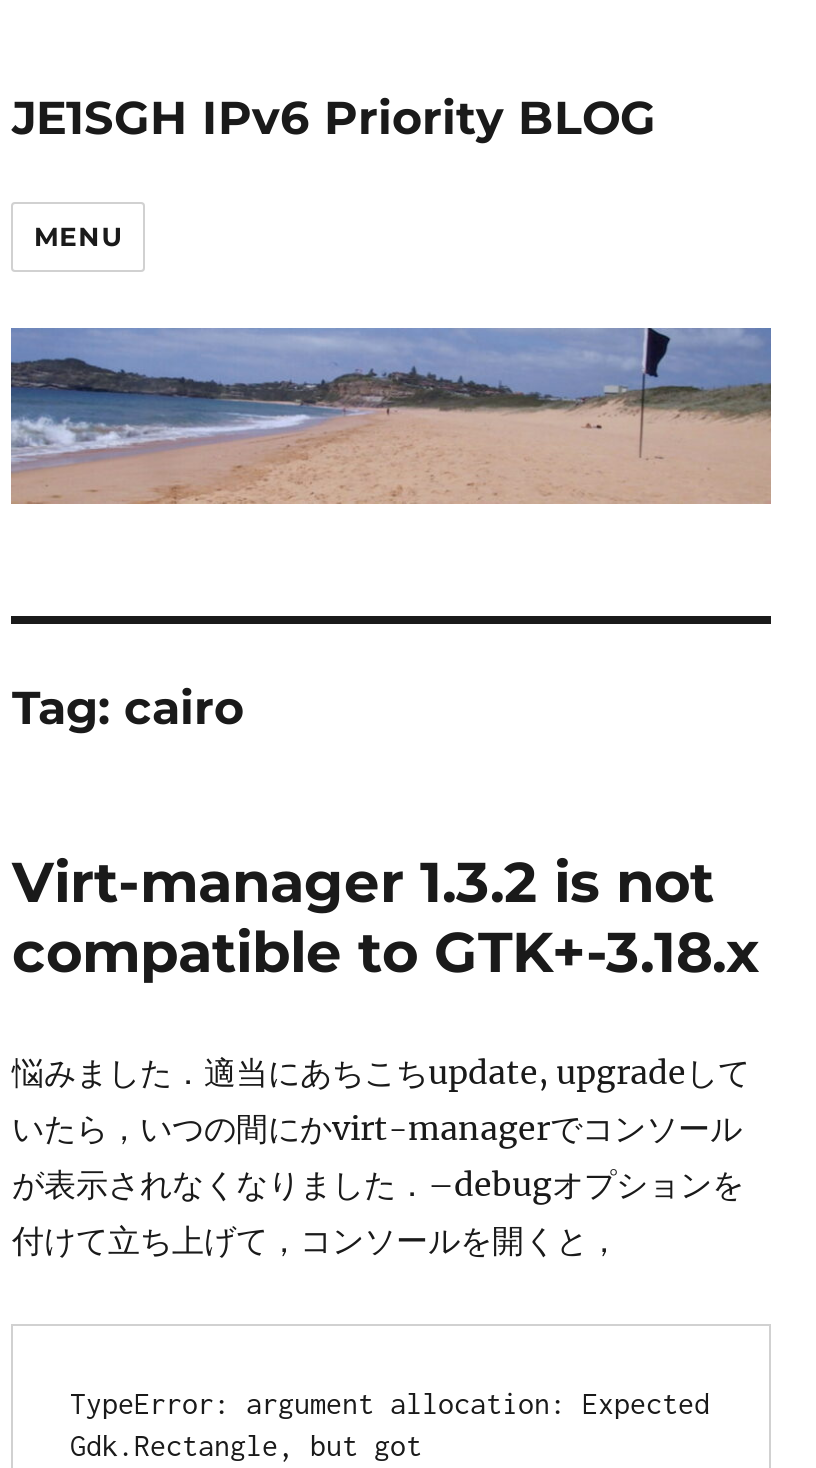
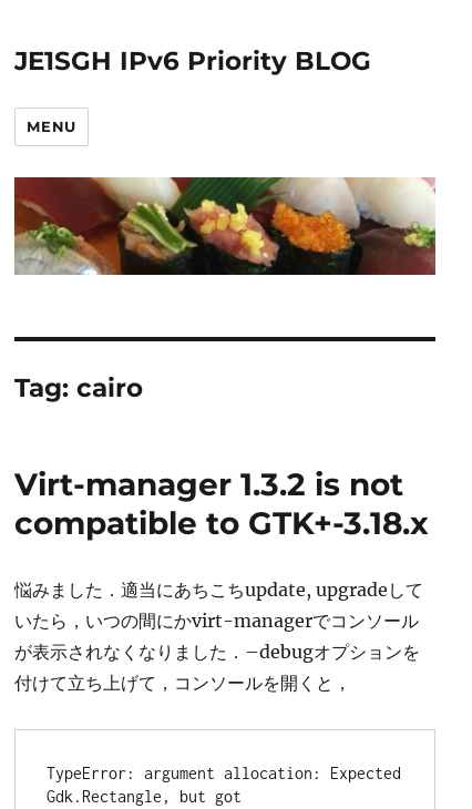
[9,326,773,506] [image] -> [13,176,435,276] [image]

